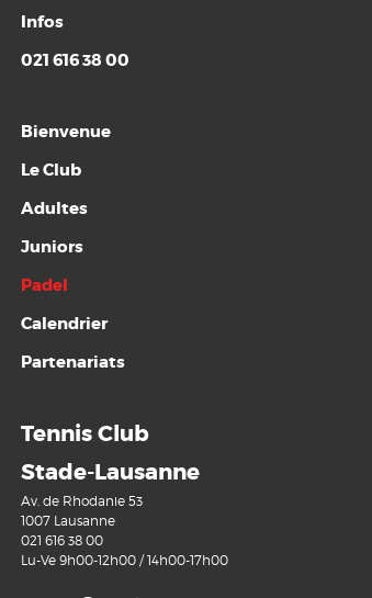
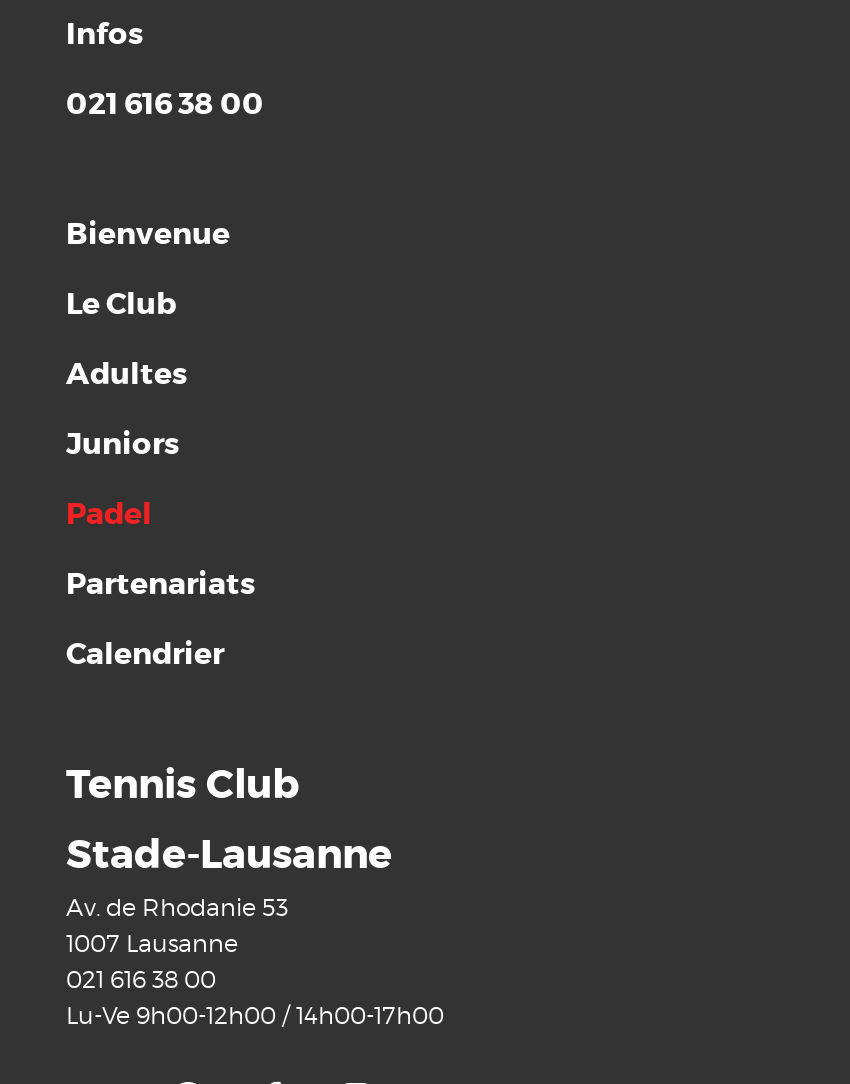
moved [21,313,108,335] -> [66,635,224,675]: Calendrier
moved [21,351,125,373] -> [66,565,256,605]: Partenariats

